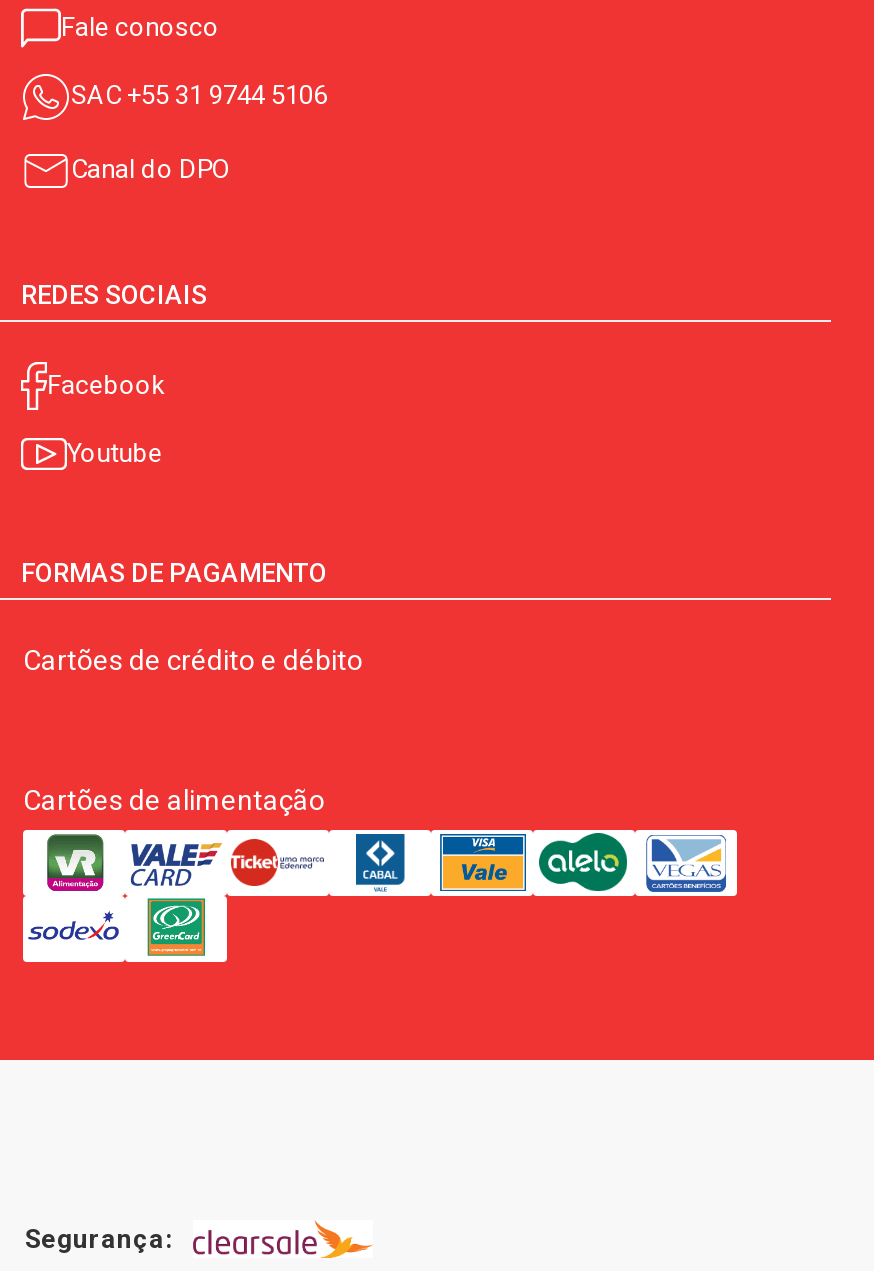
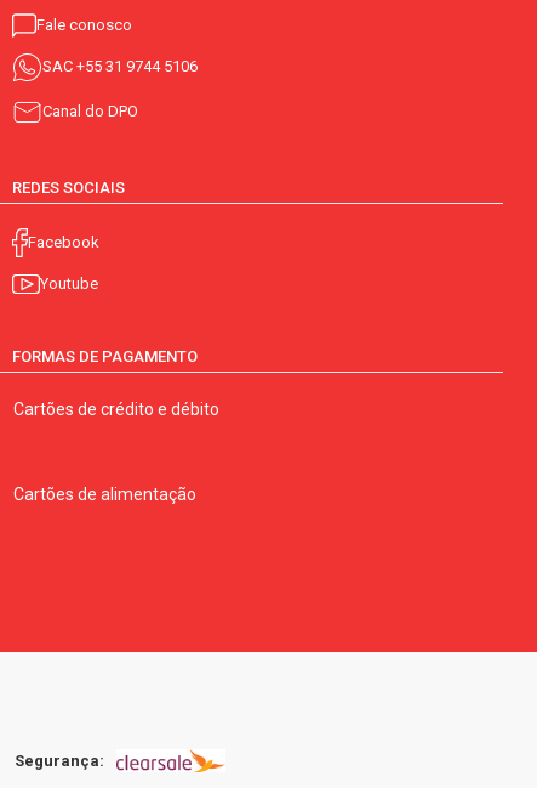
[21,828,739,964] [image] -> none

